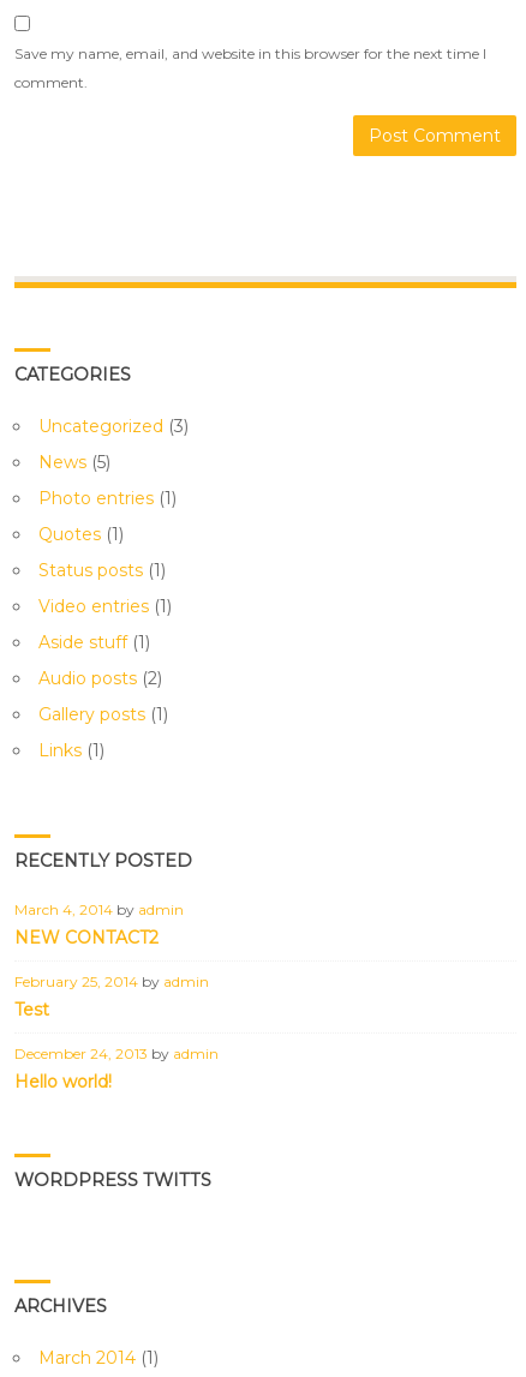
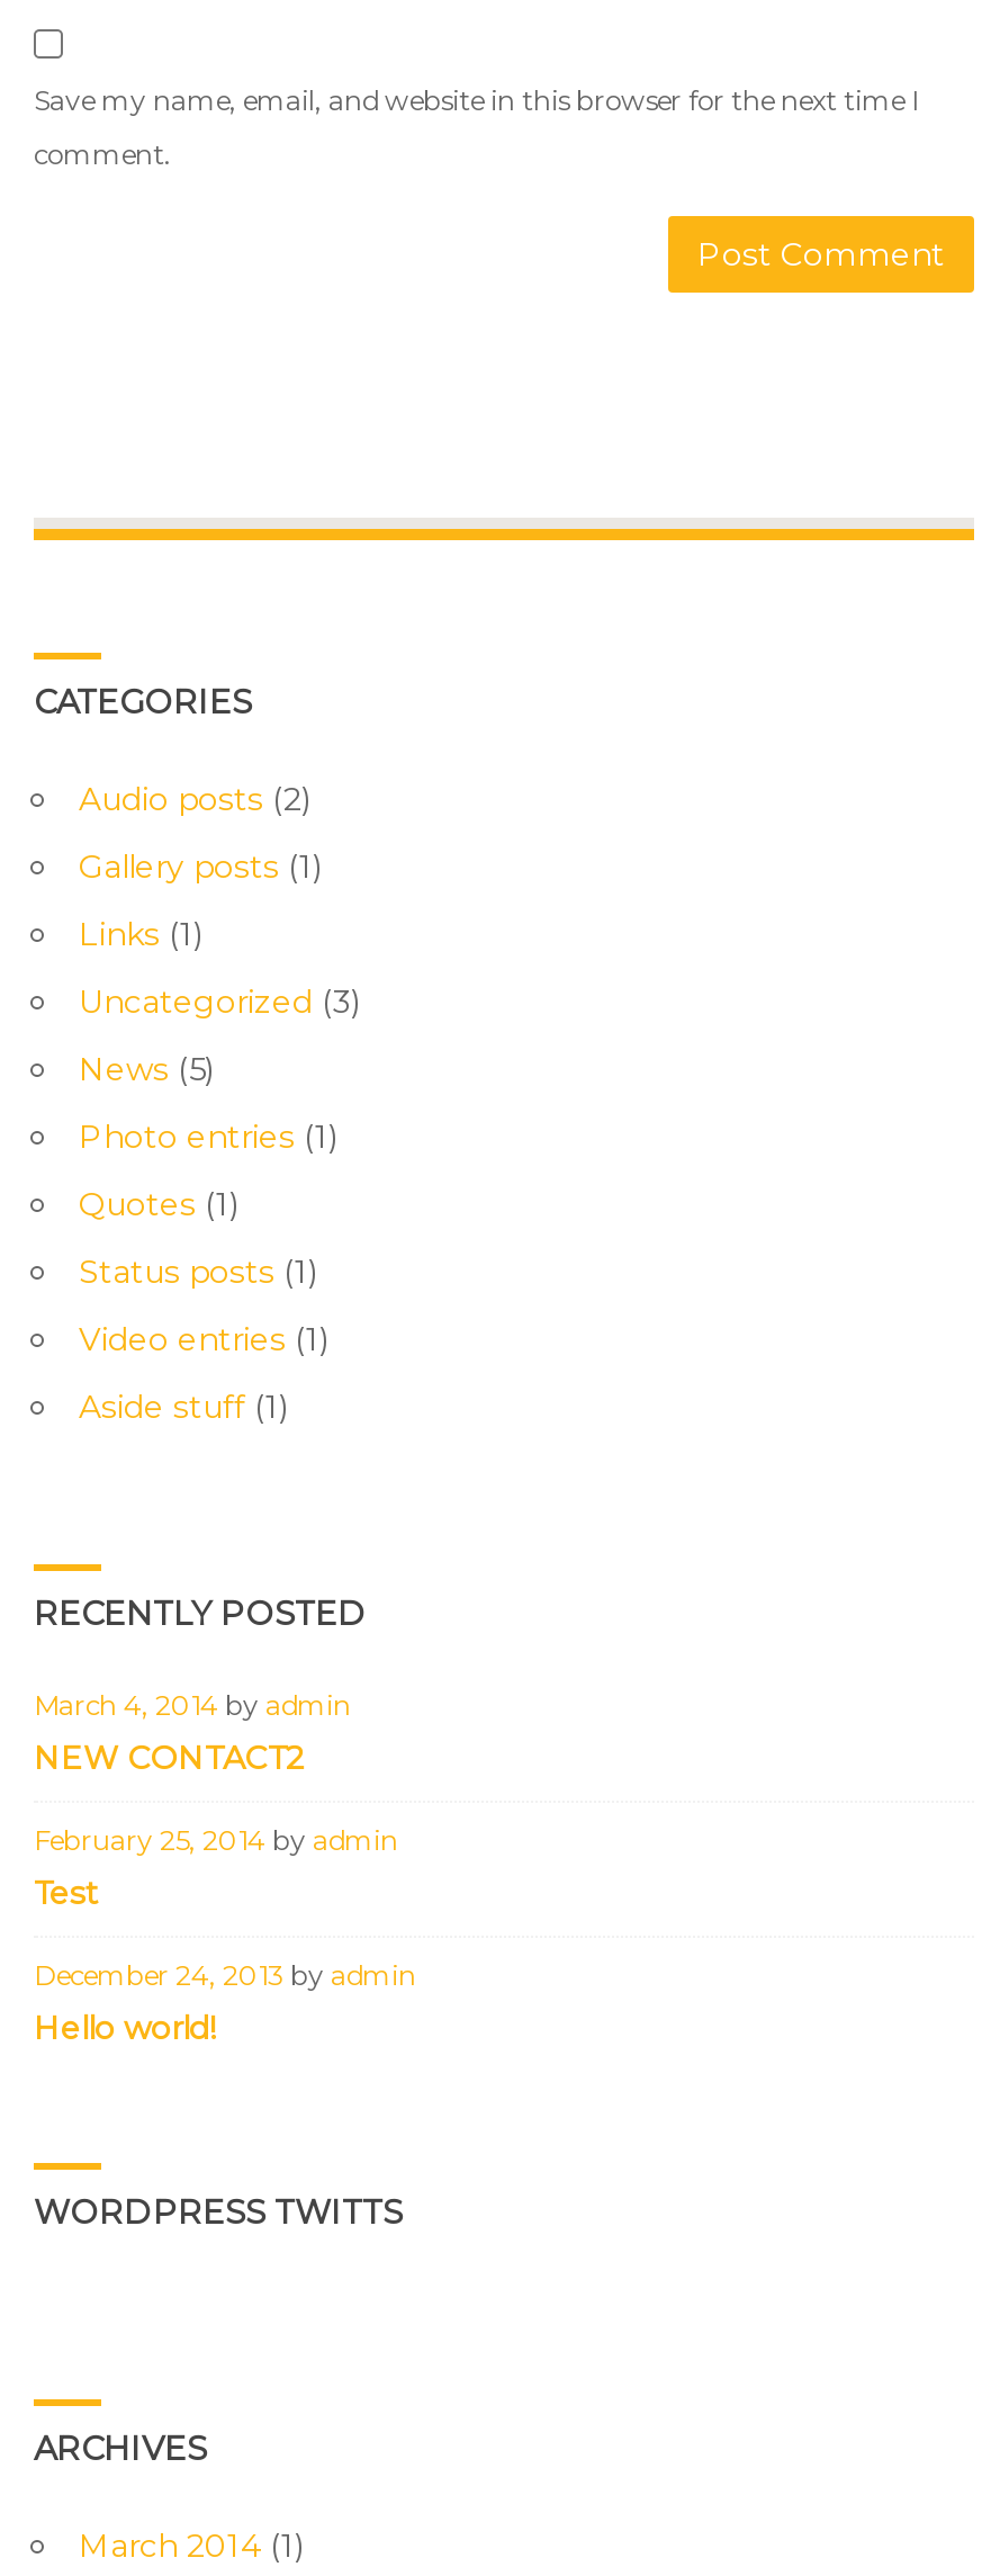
moved [38,415,189,653] -> [79,981,360,1427]: Uncategorized (3) | News (5) | Photo entries (1) | Quotes (1) | Status posts (1) | Video entries (1) | Aside stuff (1)
moved [38,667,168,761] -> [79,779,322,954]: Audio posts (2) | Gallery posts (1) | Links (1)

